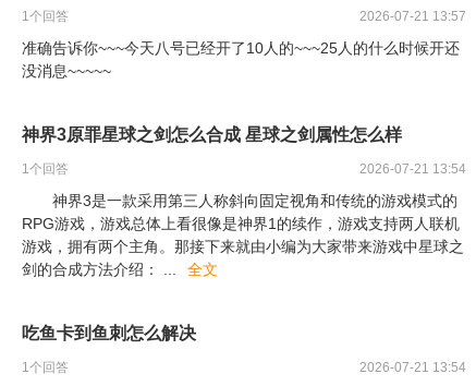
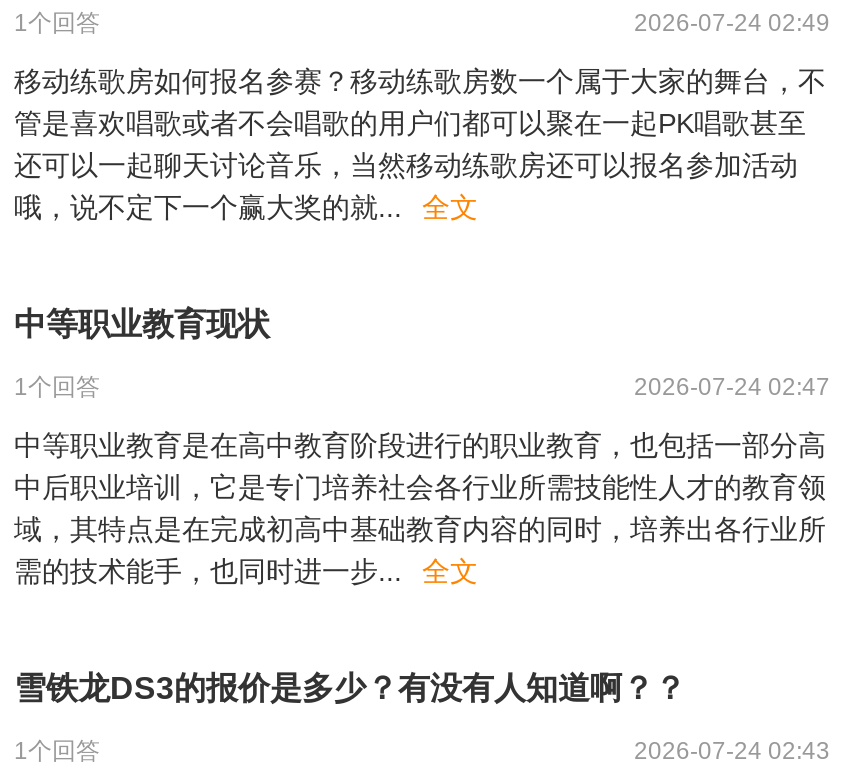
[359,9,466,24] 2026-07-21 13:57 -> [634,9,830,37] 2026-07-24 02:49
[22,39,460,80] 准确告诉你~~~今天八号已经开了10人的~~~25人的什么时候开还 | 没消息~~~~~ -> [14,65,826,223] 移动练歌房如何报名参赛？移动练歌房数一个属于大家的舞台，不 | 管是喜欢唱歌或者不会唱歌的用户们都可以聚在一起PK唱歌甚至 | 还可以一起聊天讨论音乐，当然移动练歌房还可以报名参加活动 | 哦，说不定下一个赢大奖的就... | 全文
[22,125,402,144] 神界3原罪星球之剑怎么合成 星球之剑属性怎么样 -> [14,307,270,341] 中等职业教育现状
[359,161,466,177] 2026-07-21 13:54 -> [634,373,830,401] 2026-07-24 02:47
[22,192,464,278] 神界3是一款采用第三人称斜向固定视角和传统的游戏模式的 | RPG游戏，游戏总体上看很像是神界1的续作，游戏支持两人联机 | 游戏，拥有两个主角。那接下来就由小编为大家带来游戏中星球之 | 剑的合成方法介绍：... -> [14,429,826,587] 中等职业教育是在高中教育阶段进行的职业教育，也包括一部分高 | 中后职业培训，它是专门培养社会各行业所需技能性人才的教育领 | 域，其特点是在完成初高中基础教育内容的同时，培养出各行业所 | 需的技术能手，也同时进一步...
[22,324,196,342] 吃鱼卡到鱼刺怎么解决 -> [14,671,686,705] 雪铁龙DS3的报价是多少？有没有人知道啊？？
[359,360,466,375] 2026-07-21 13:54 -> [634,737,830,765] 2026-07-24 02:43

